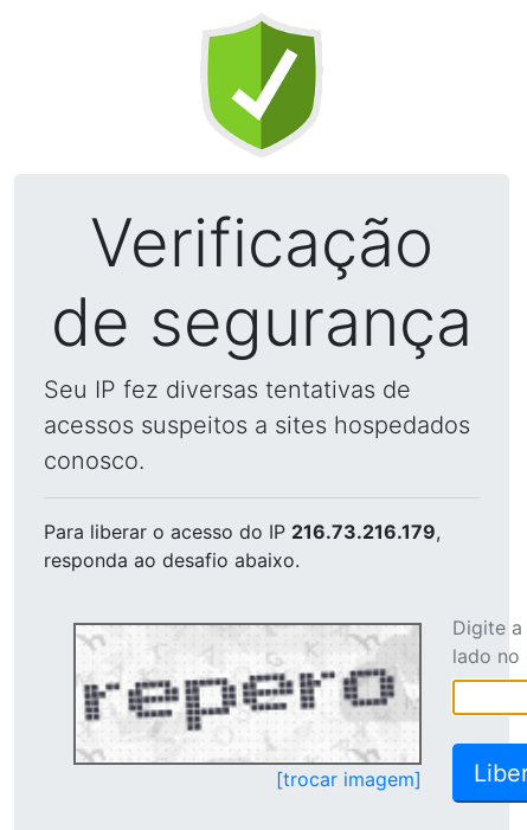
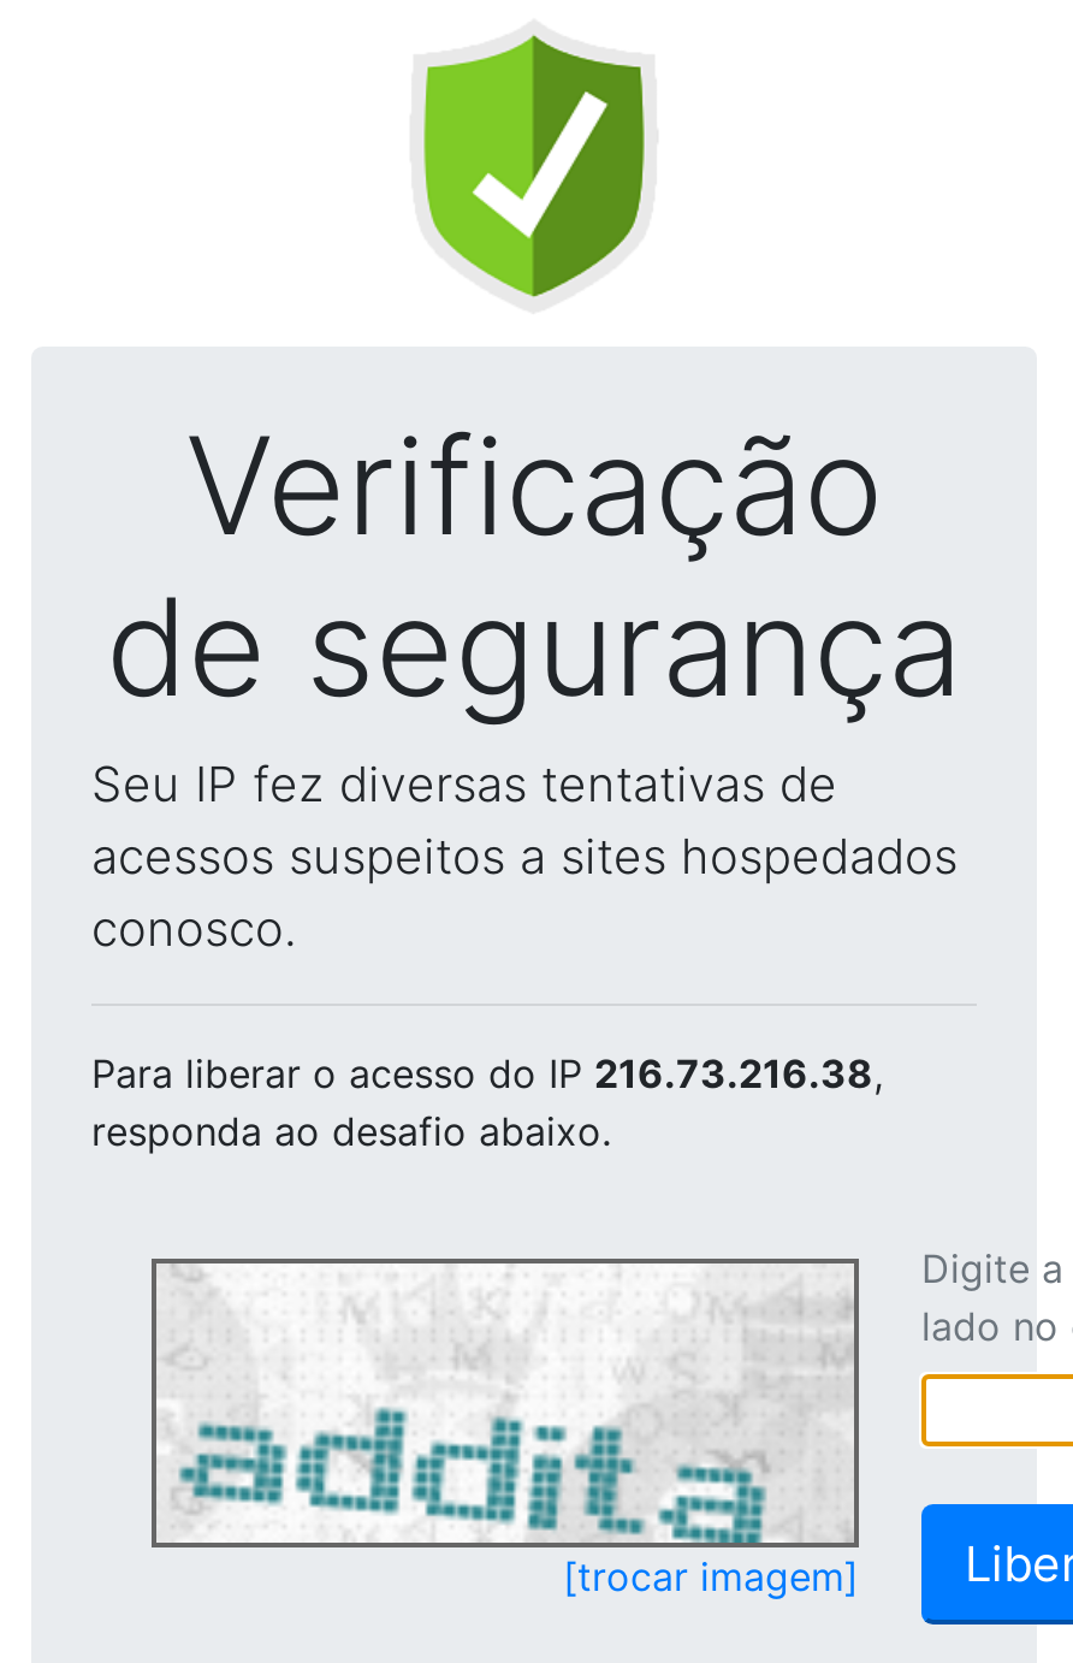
[44,520,441,543] Para liberar o acesso do IP 216.73.216.179, -> [91,1049,883,1097] Para liberar o acesso do IP 216.73.216.38,
[83,665,418,763] [image] -> [166,1345,849,1545] [image]

